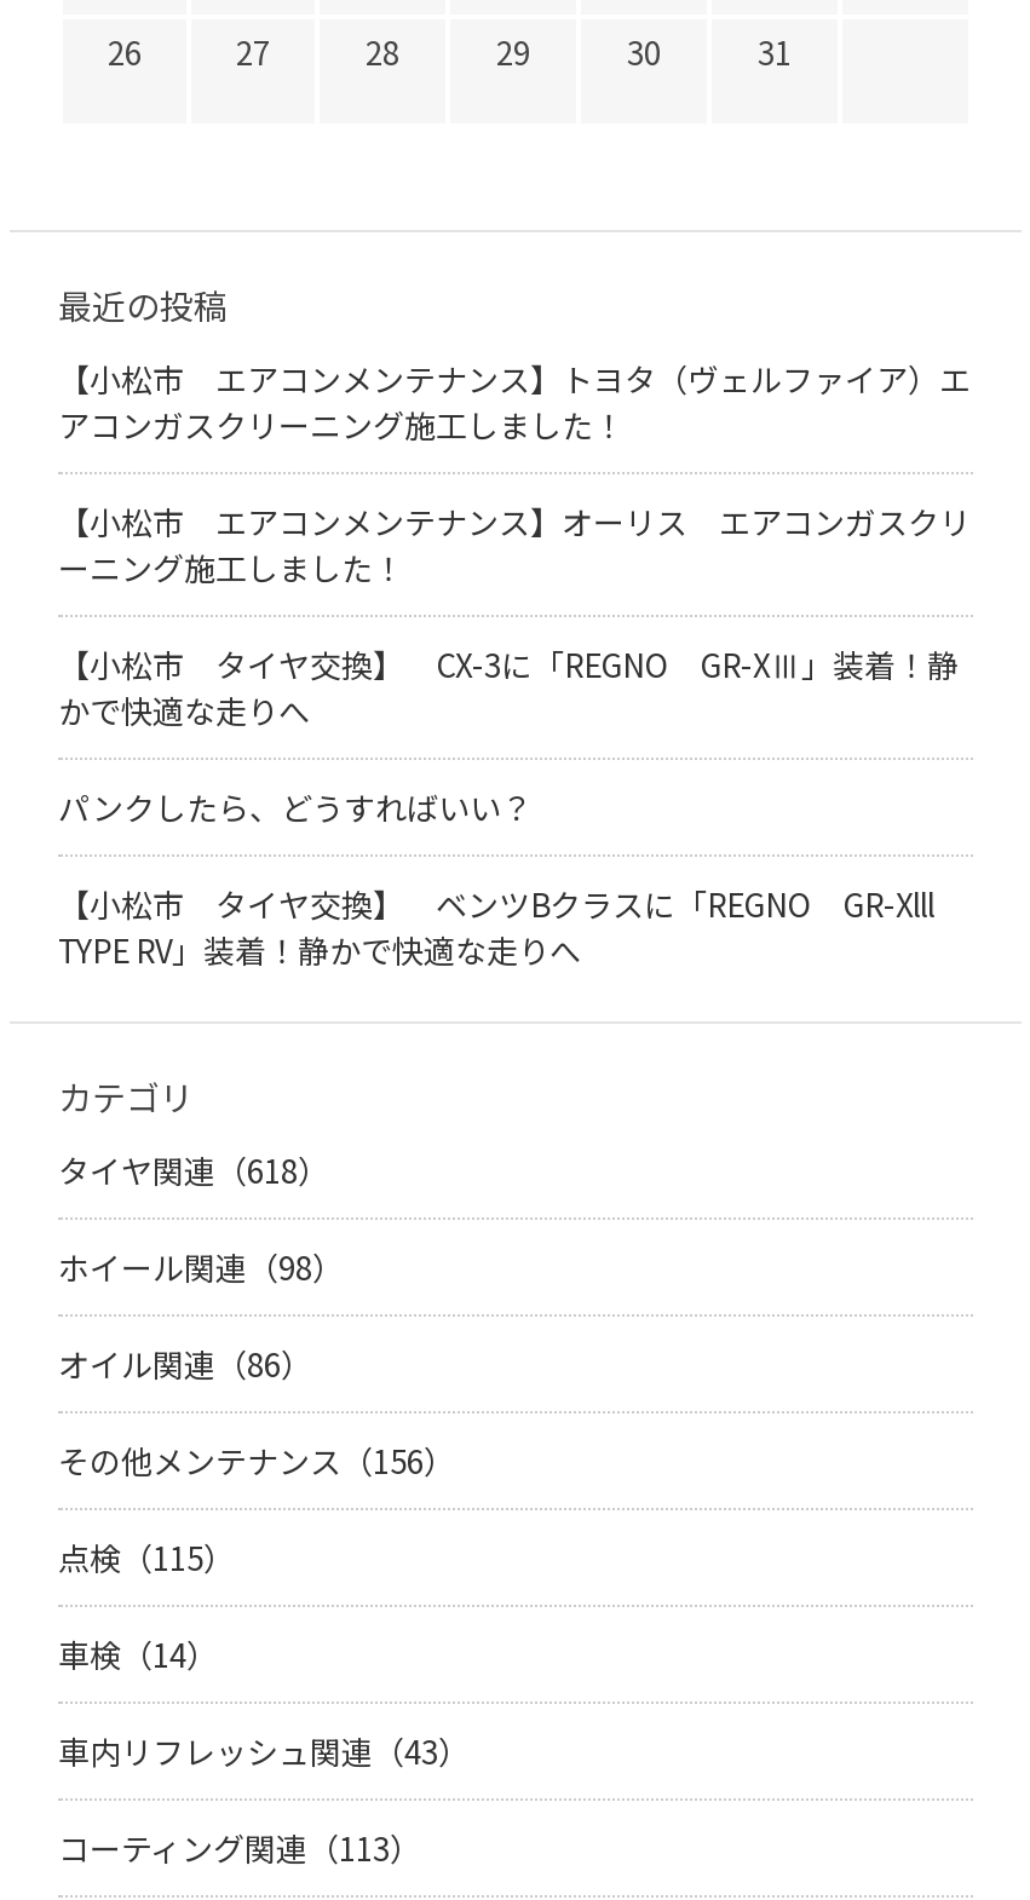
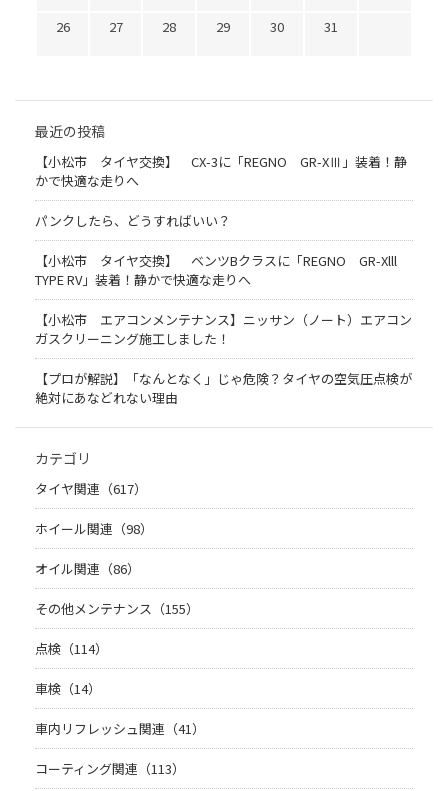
[58,357,971,592] 【小松市 エアコンメンテナンス】トヨタ（ヴェルファイア）エ | アコンガスクリーニング施工しました！ | 【小松市 エアコンメンテナンス】オーリス エアコンガスクリ | ーニング施工しました！ -> none
moved [58,642,959,974] -> [35,152,407,289]: 【小松市 タイヤ交換】 CX-3に「REGNO GR-XⅢ」装着！静 | かで快適な走りへ | パンクしたら、どうすればいい？ | TYPE RV」装着！静かで快適な走りへ
none -> [35,310,412,407] 【小松市 エアコンメンテナンス】ニッサン（ノート）エアコン | ガスクリーニング施工しました！ | 【プロが解説】「なんとなく」じゃ危険？タイヤの空気圧点検が | 絶対にあなどれない理由
[58,1148,329,1194] タイヤ関連（618） -> [35,479,147,498] タイヤ関連（617）
[58,1439,455,1485] その他メンテナンス（156） -> [35,599,199,618] その他メンテナンス（155）
[58,1535,235,1581] 点検（115） -> [35,639,108,658] 点検（114）
[58,1729,470,1775] 車内リフレッシュ関連（43） -> [35,719,205,738] 車内リフレッシュ関連（41）

